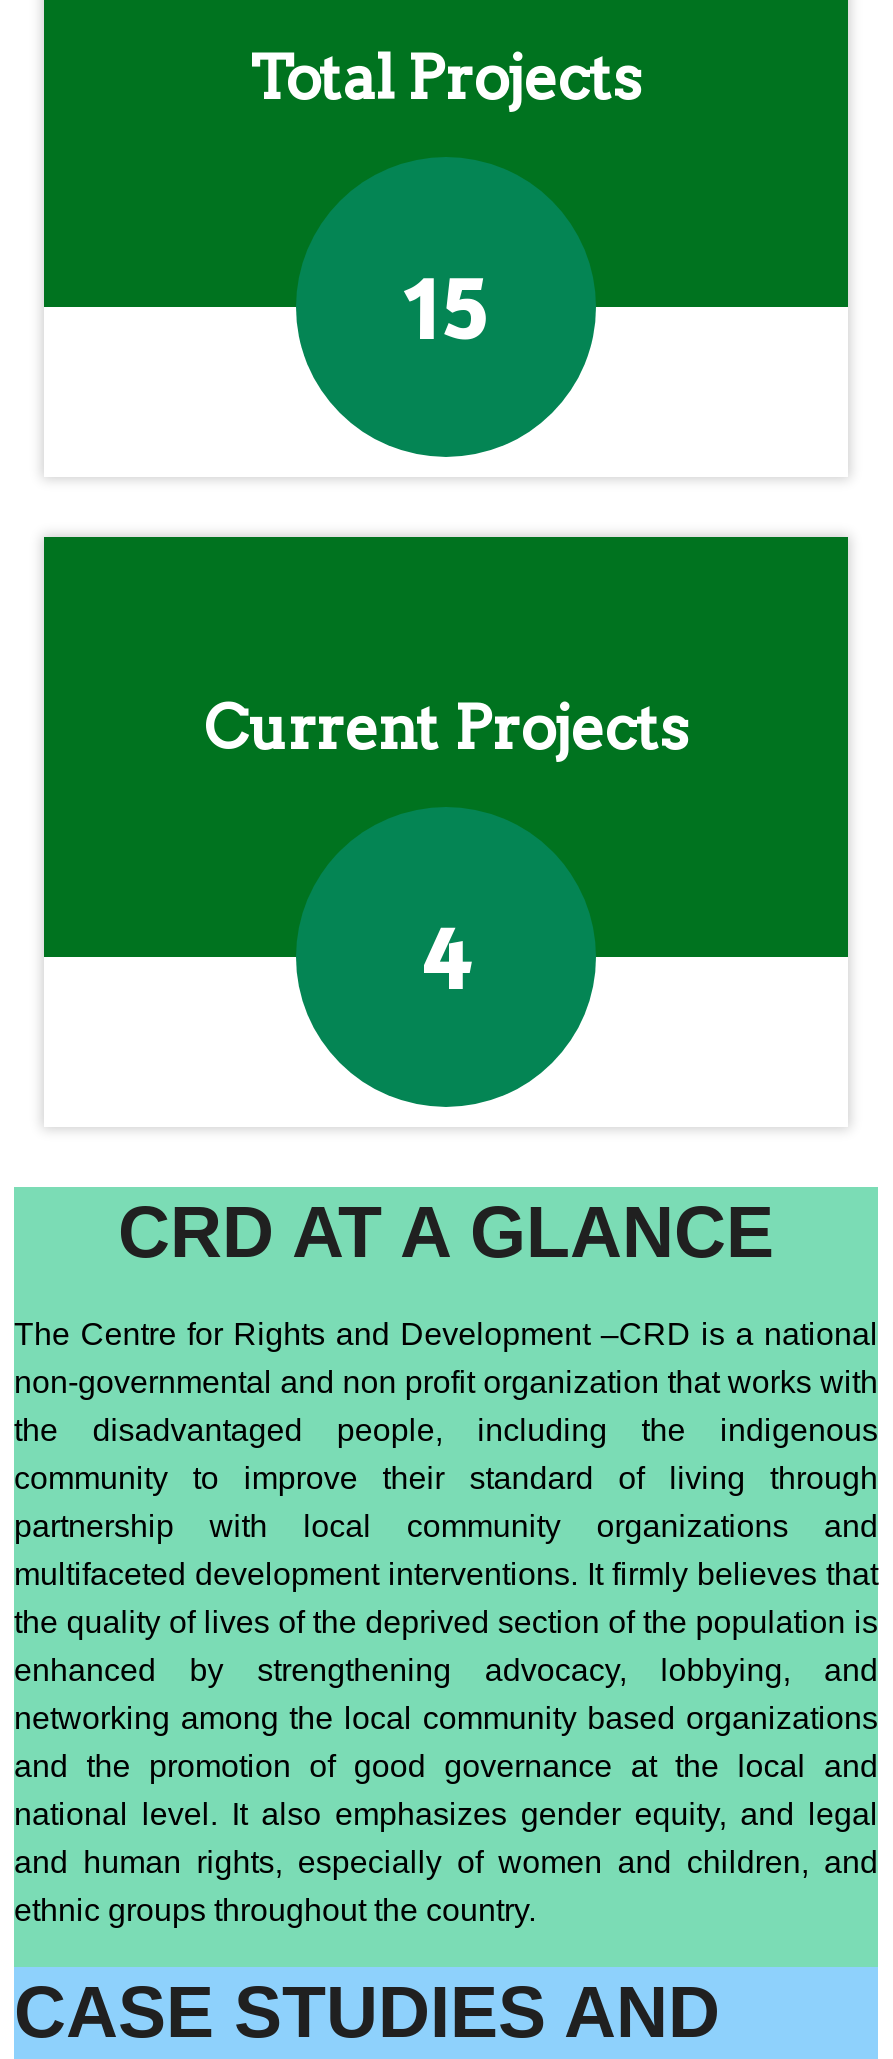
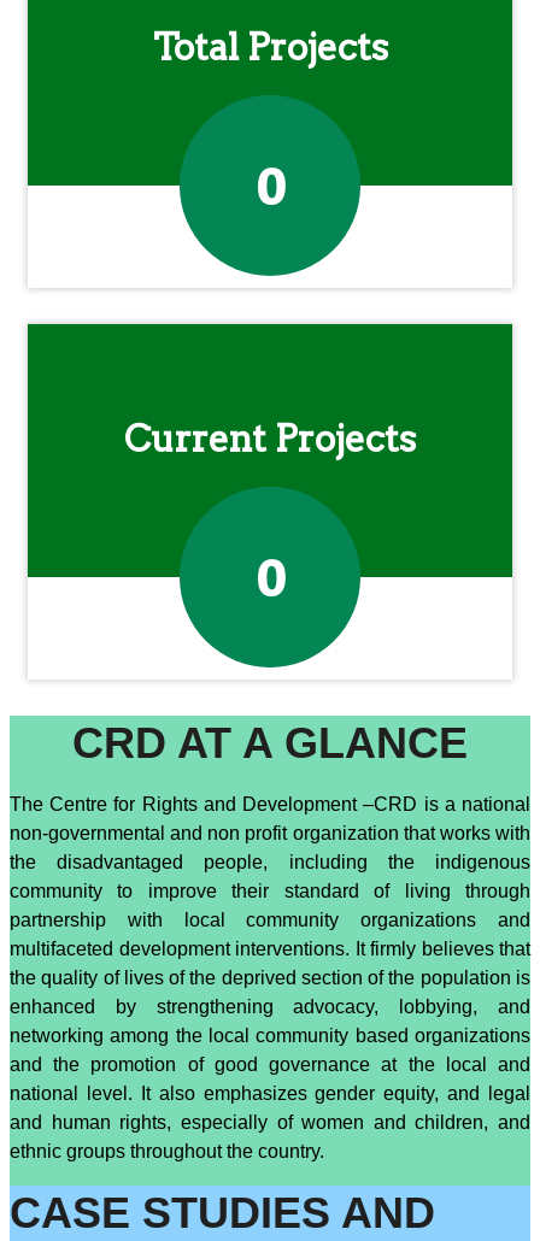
[405,251,487,361] 15 -> [255,152,285,218] 0
[422,901,470,1011] 4 -> [255,543,285,610] 0

